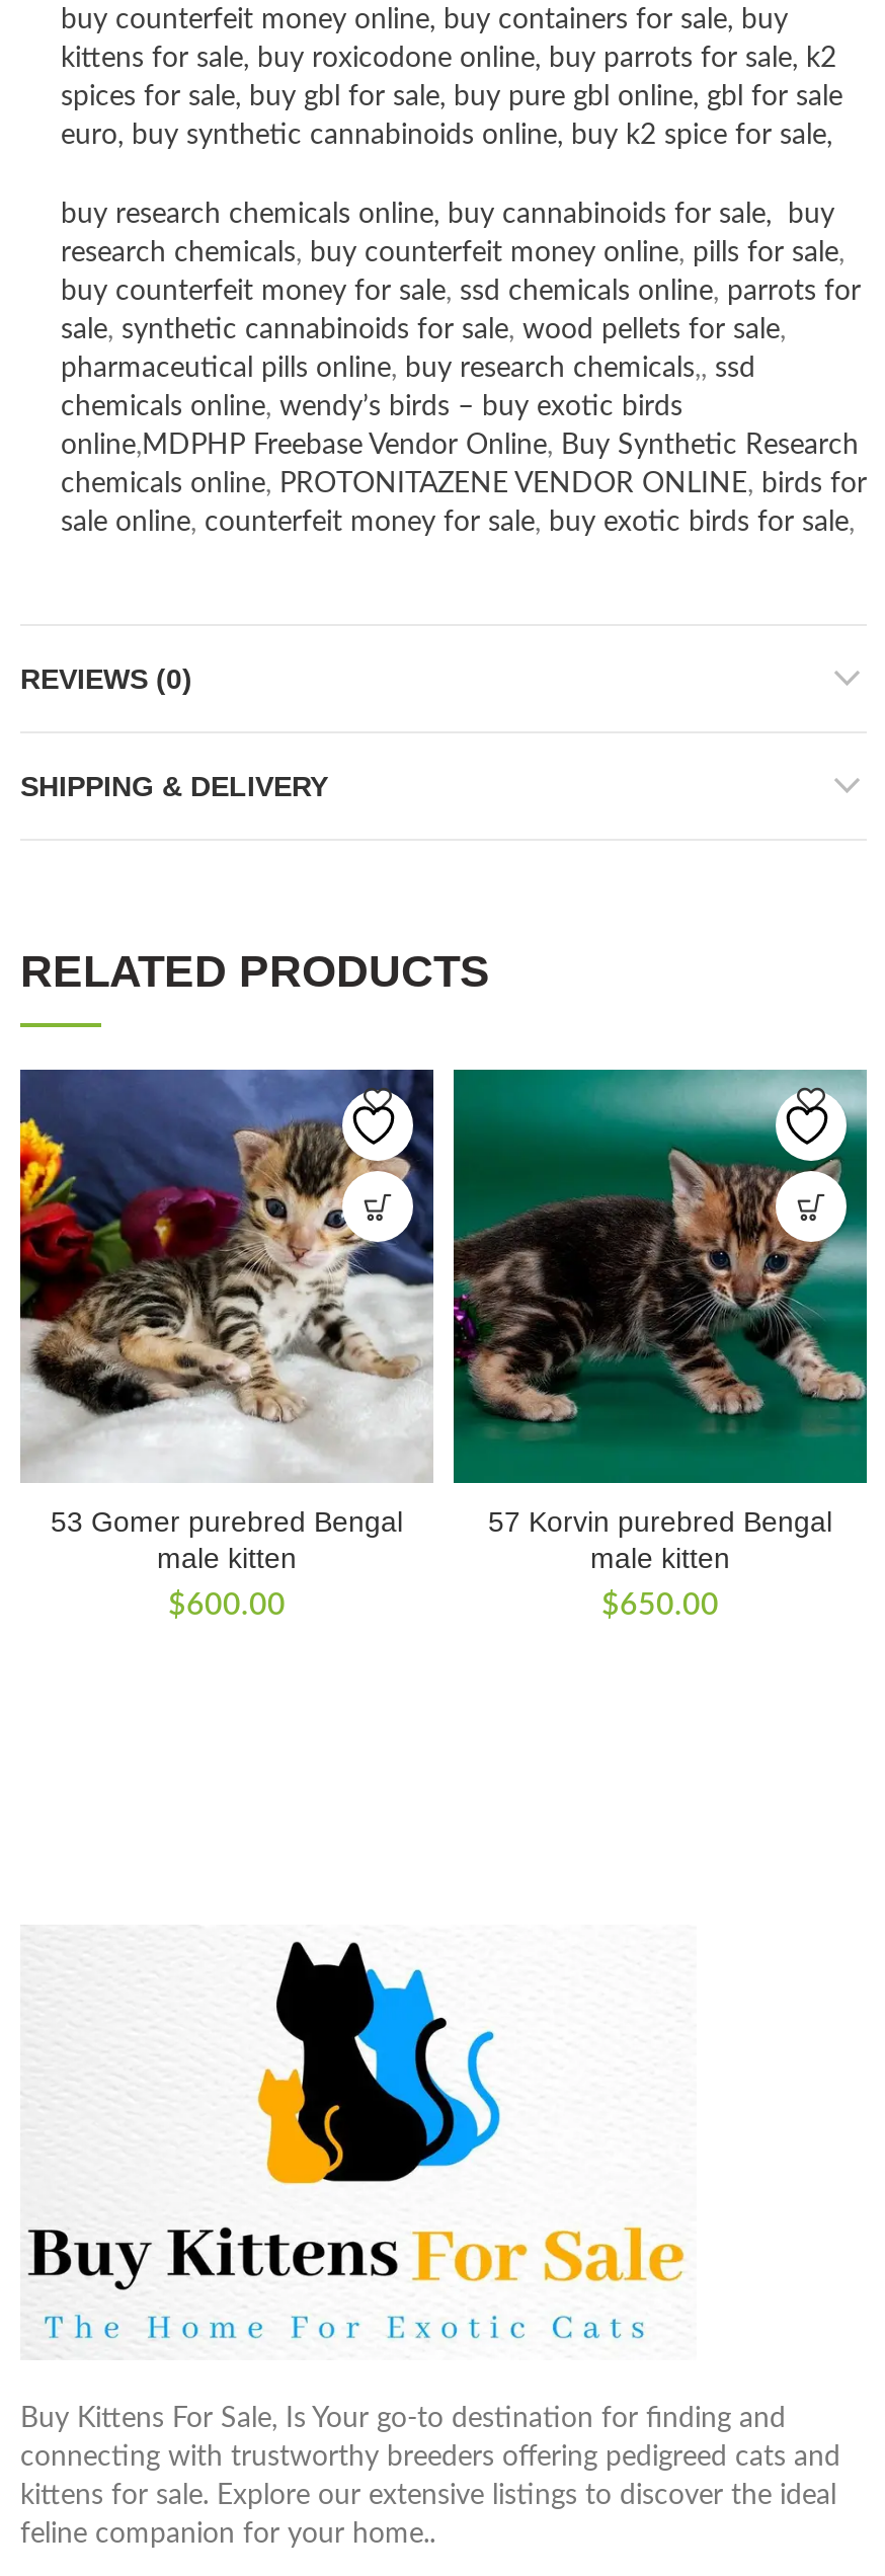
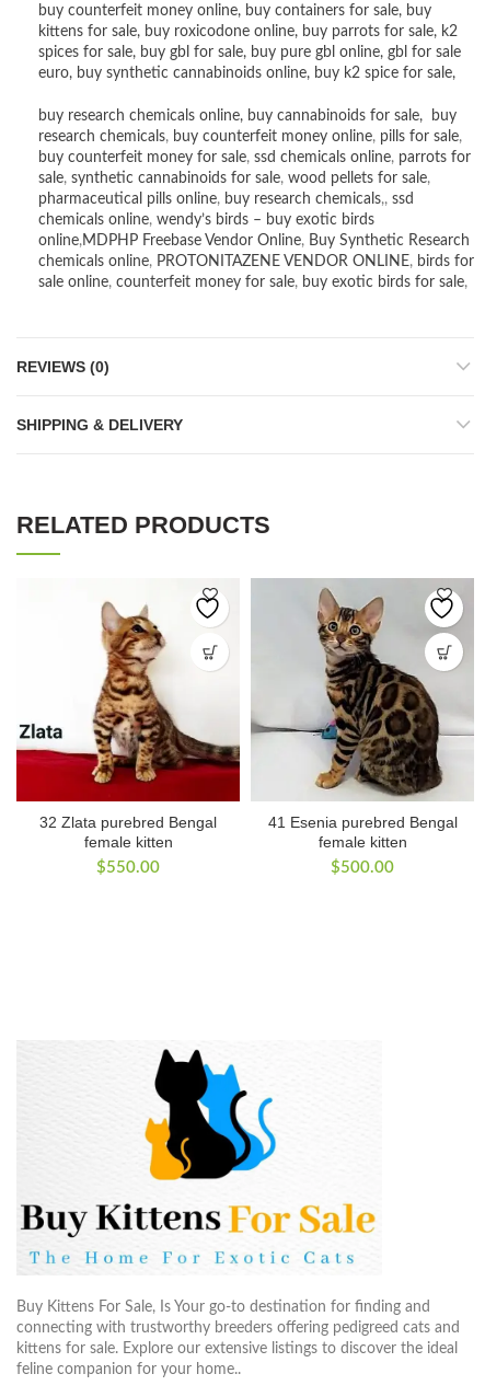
[18,1068,435,1538] [image] | 53 Gomer purebred Bengal -> [15,578,241,831] [image] | 32 Zlata purebred Bengal
[452,1068,869,1538] [image] | 57 Korvin purebred Bengal -> [251,578,474,831] [image] | 41 Esenia purebred Bengal
[157,1542,297,1575] male kitten -> [84,833,172,851] female kitten
[590,1542,730,1575] male kitten -> [318,833,407,851] female kitten
[168,1591,286,1621] $600.00 -> [96,860,160,876] $550.00
[601,1591,719,1621] $650.00 -> [331,860,394,876] $500.00

